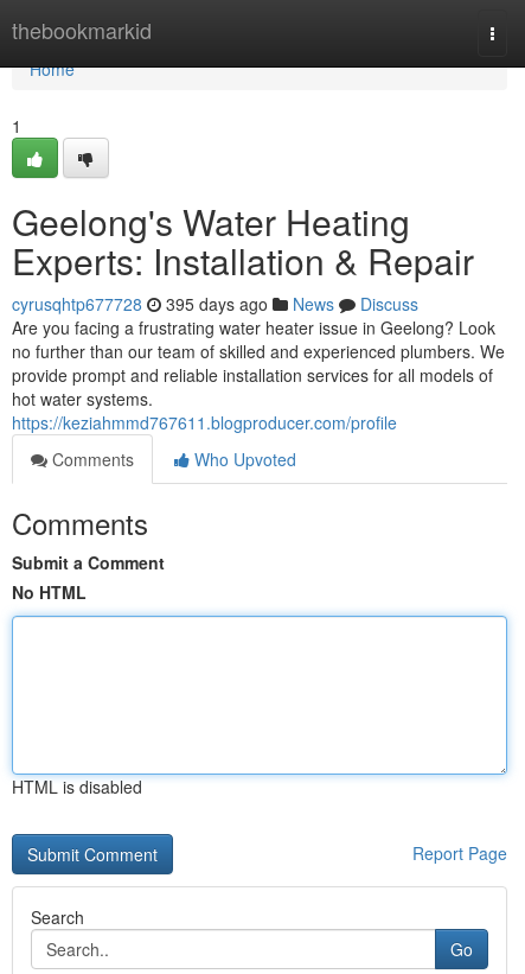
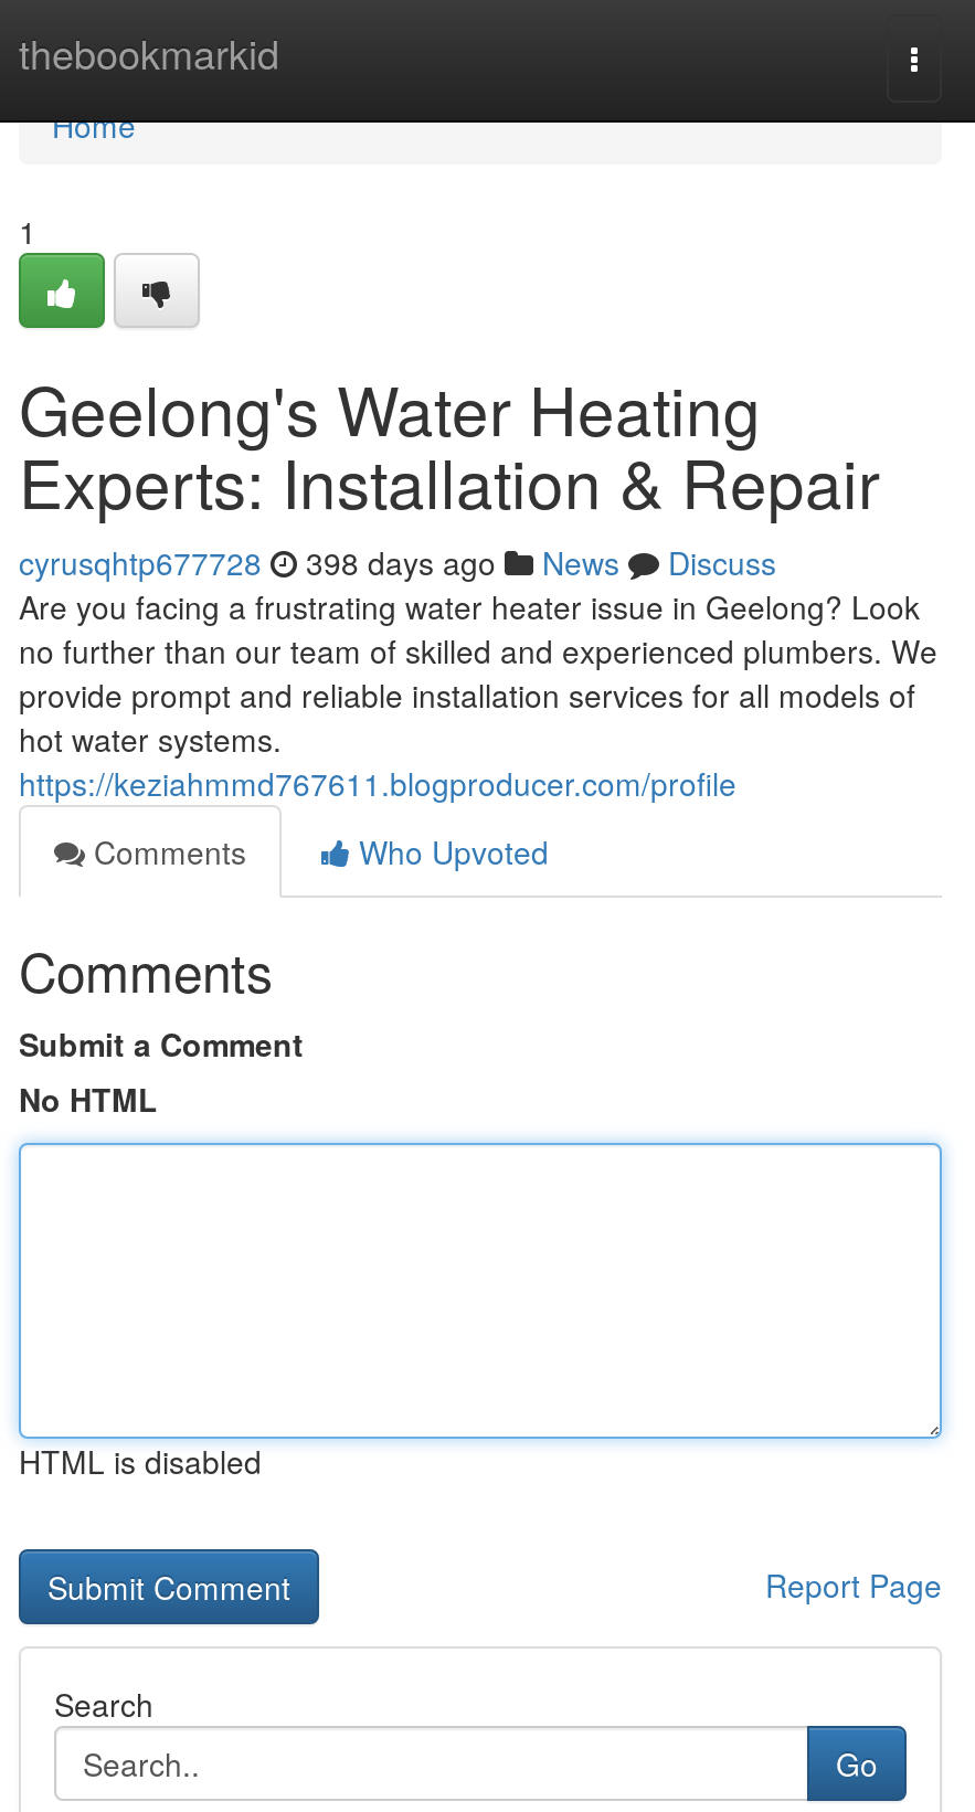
[12,292,418,316] cyrusqhtp677728 395 days ago News Discuss -> [19,540,776,584] cyrusqhtp677728 398 days ago News Discuss

